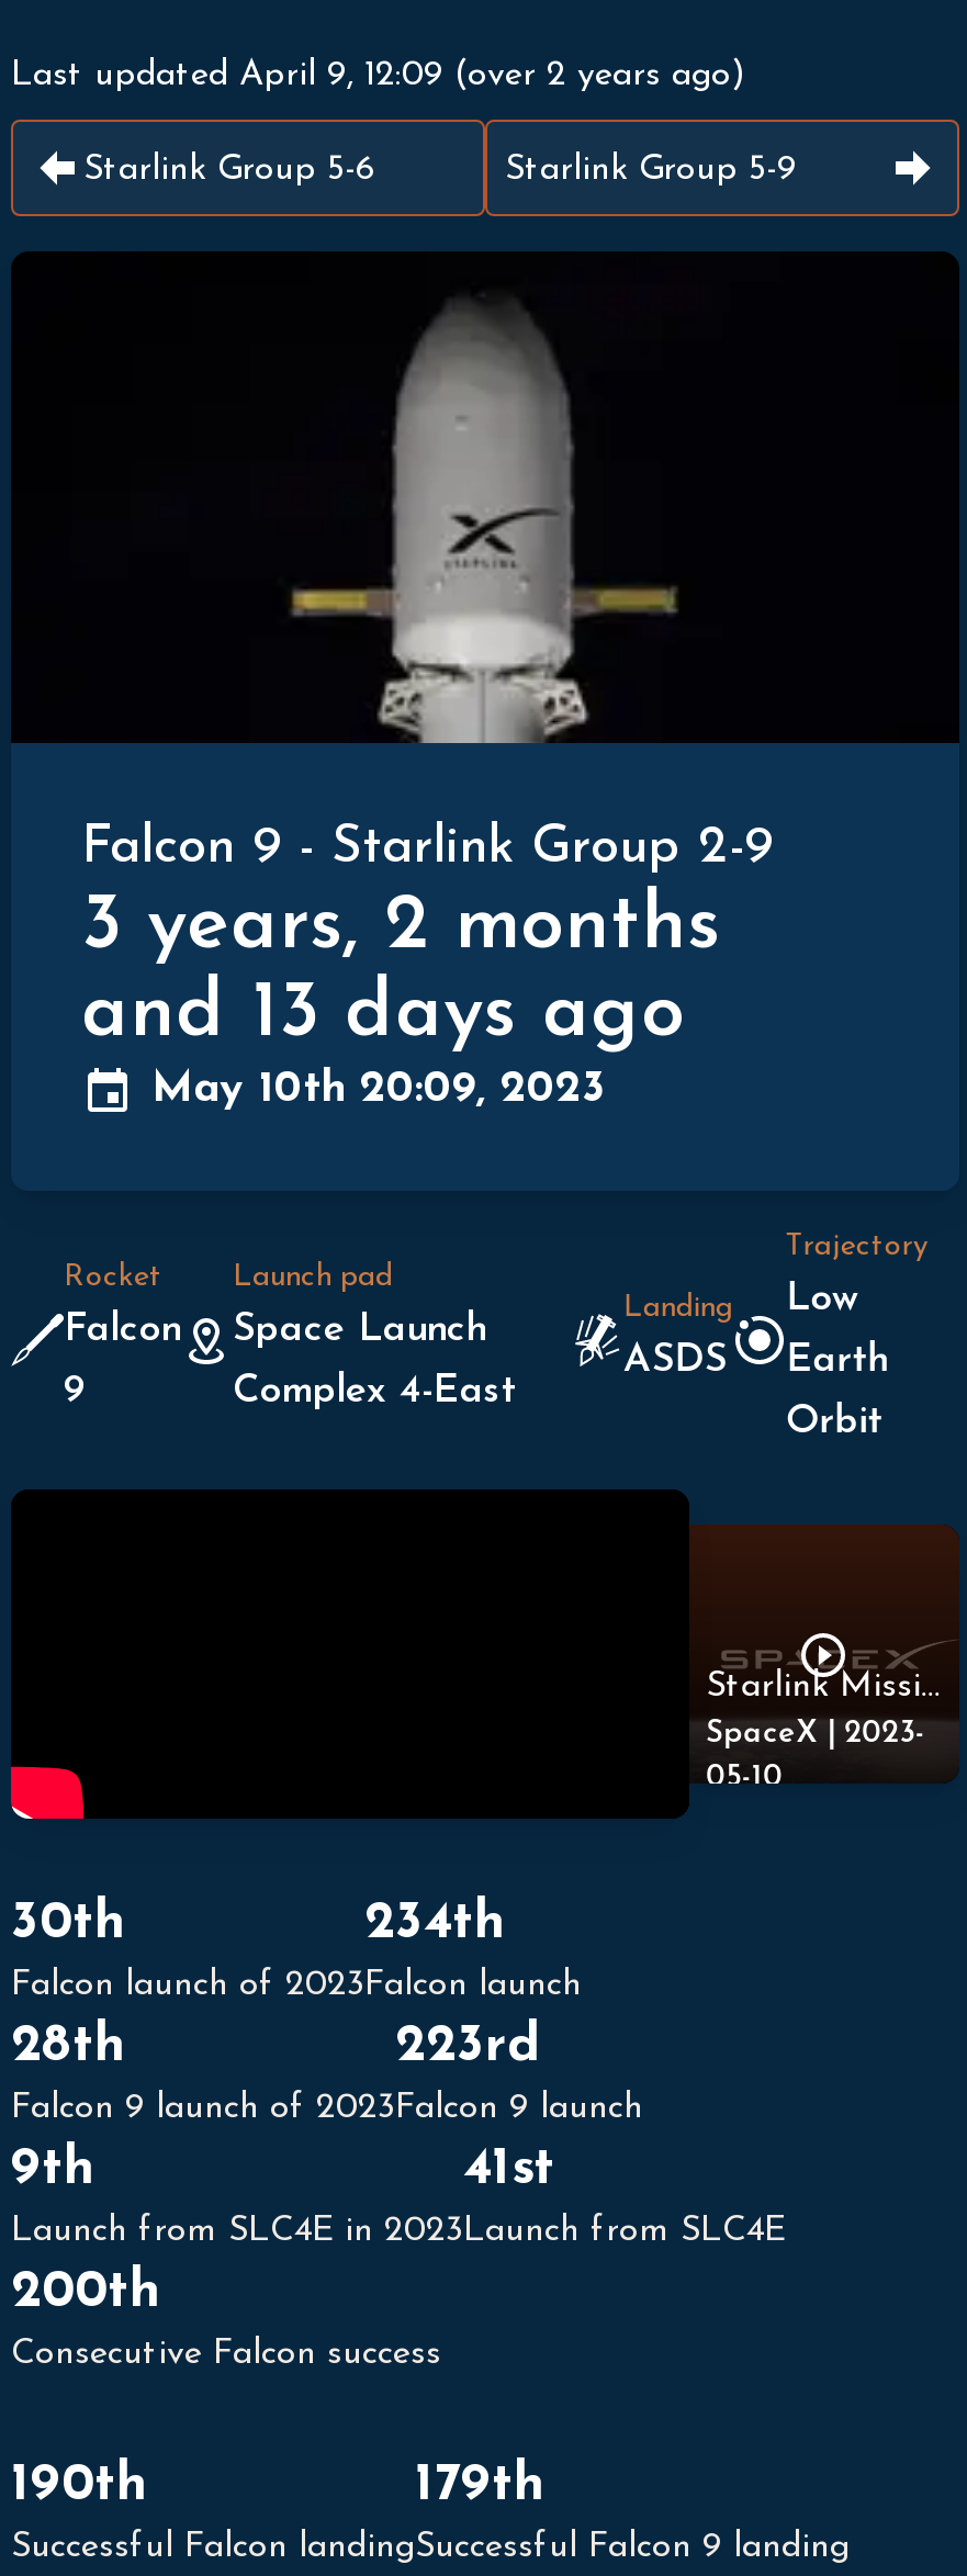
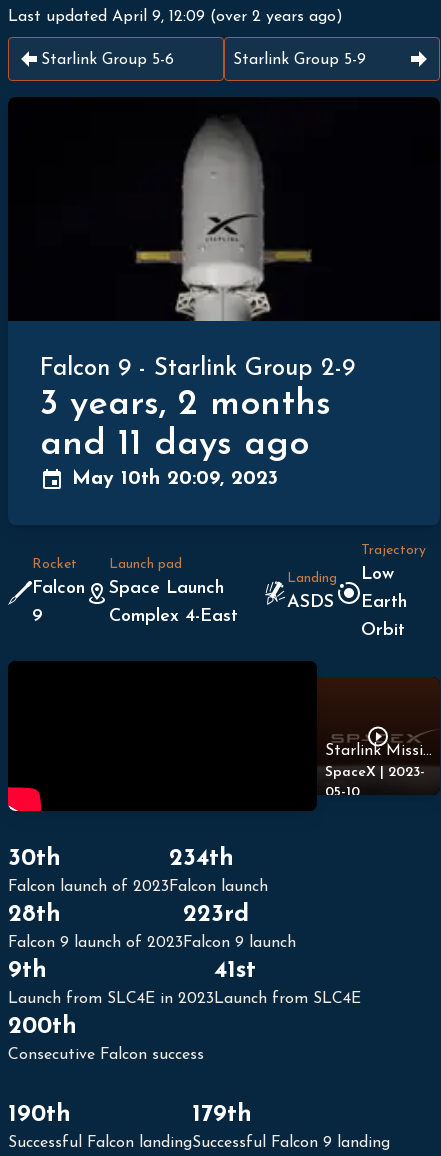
[81,976,685,1055] and 13 days ago -> [40,427,309,463] and 11 days ago

